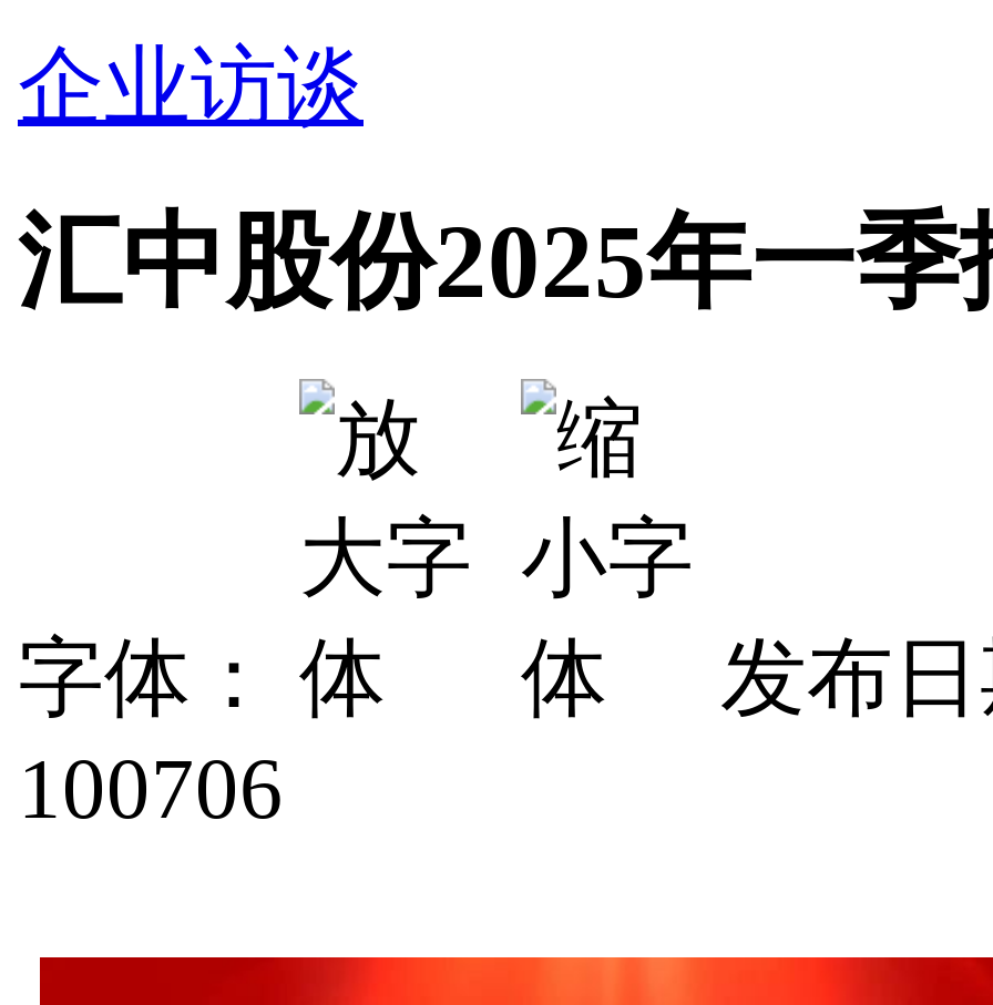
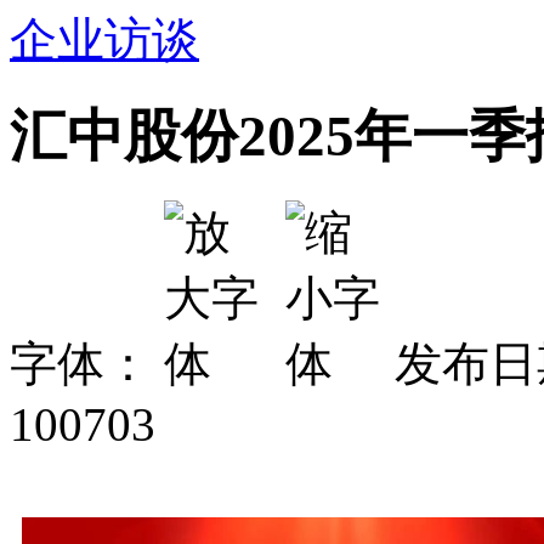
[18,741,284,836] 100706 -> [10,399,155,451] 100703

